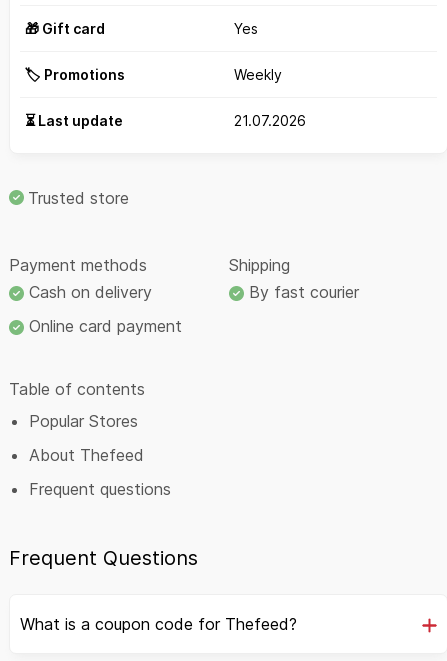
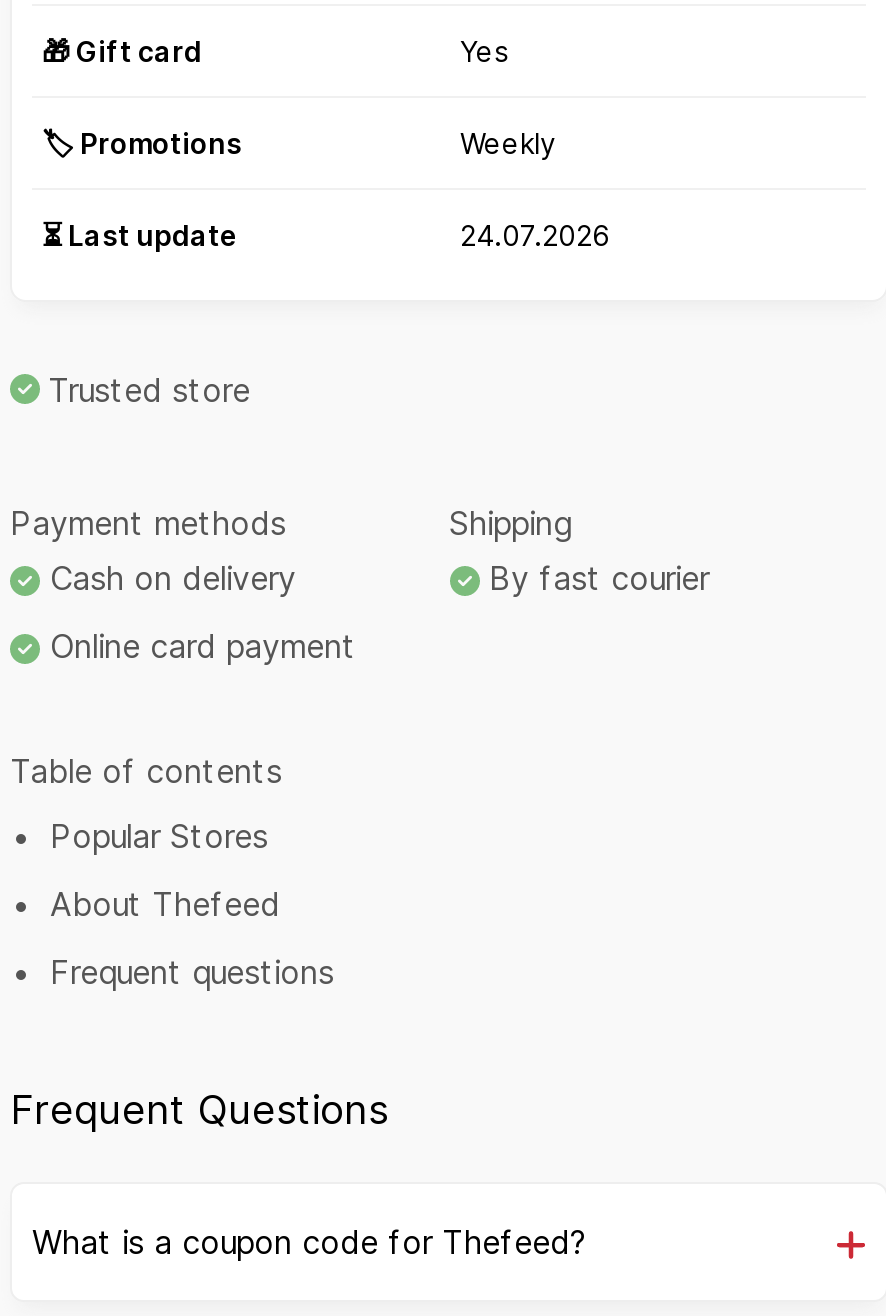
[234,112,306,129] 21.07.2026 -> [460,217,610,251] 24.07.2026

